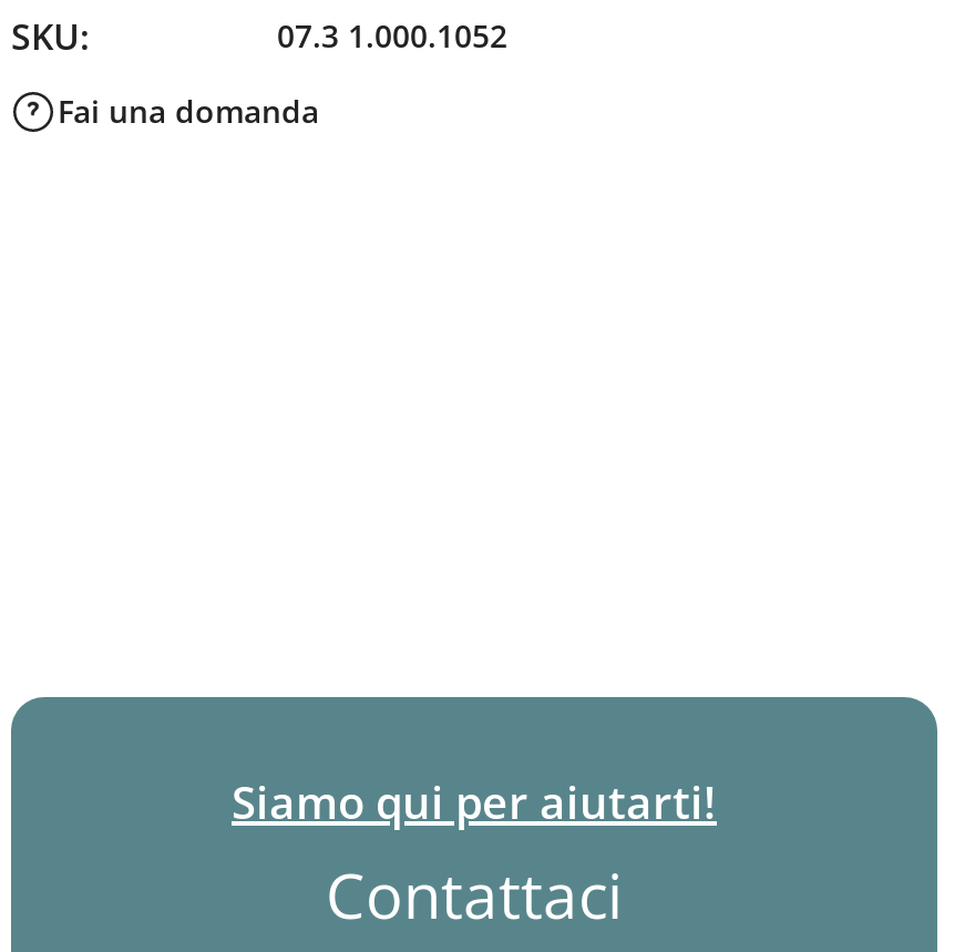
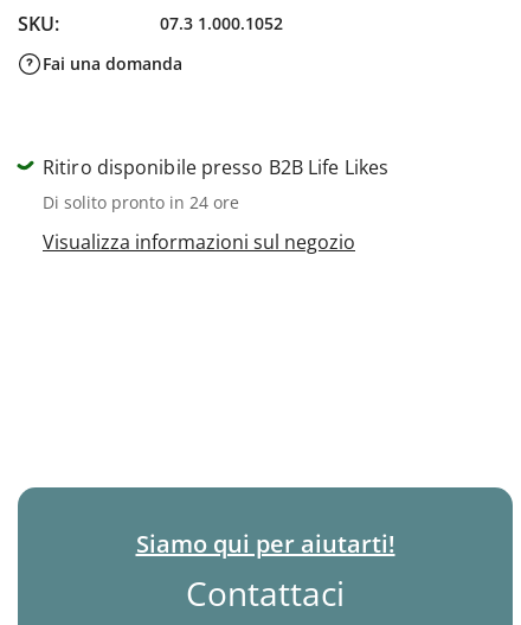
none -> [43,155,388,255] Ritiro disponibile presso B2B Life Likes | Di solito pronto in 24 ore | Visualizza informazioni sul negozio

